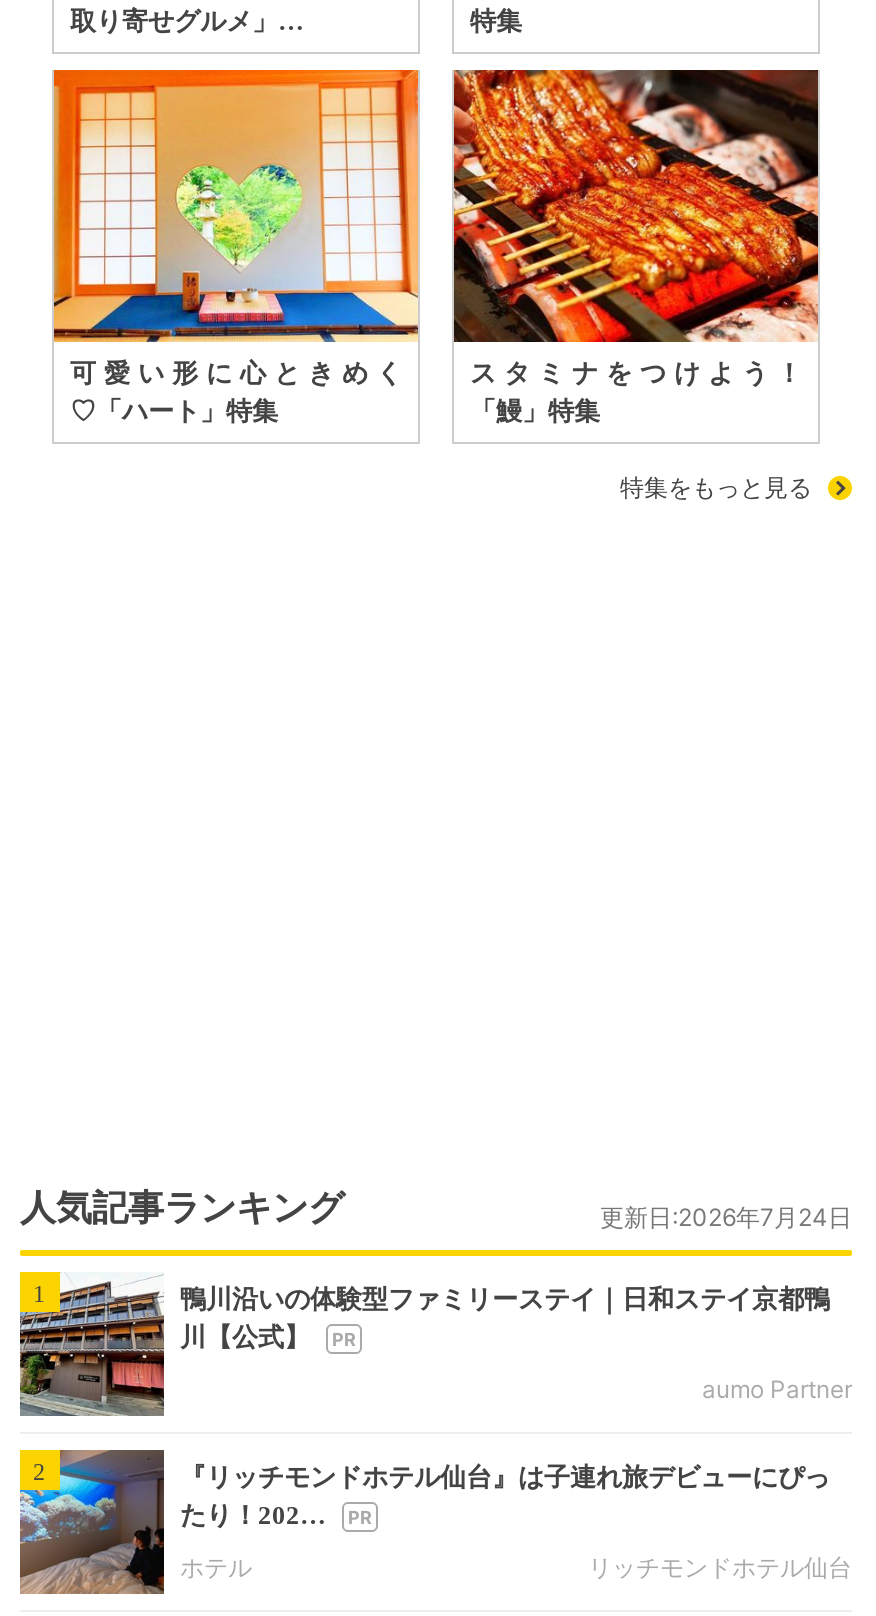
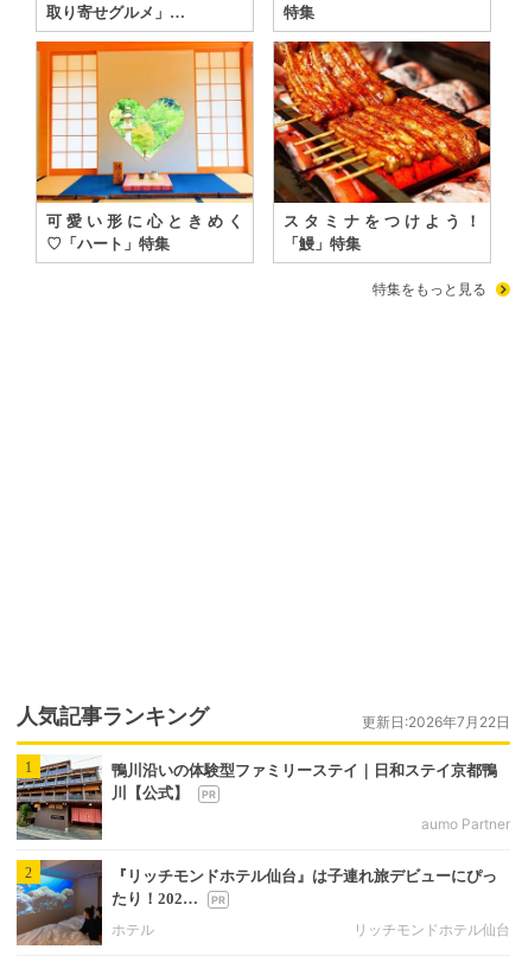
[600,1202,852,1232] 更新日:2026年7月24日 -> [362,713,510,731] 更新日:2026年7月22日

